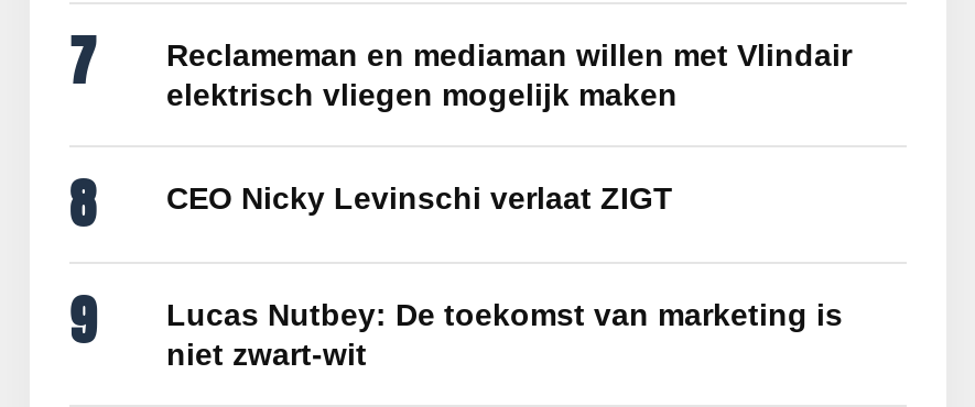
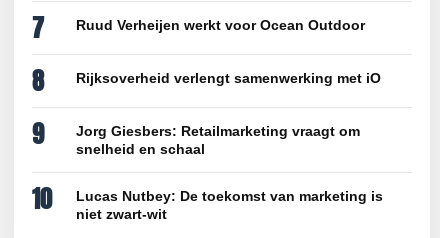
[166,38,852,112] Reclameman en mediaman willen met Vlindair | elektrisch vliegen mogelijk maken -> [76,17,365,33] Ruud Verheijen werkt voor Ocean Outdoor
[166,181,673,216] CEO Nicky Levinschi verlaat ZIGT -> [76,70,381,86] Rijksoverheid verlengt samenwerking met iO
none -> [32,123,360,217] Jorg Giesbers: Retailmarketing vraagt om | snelheid en schaal | 10

